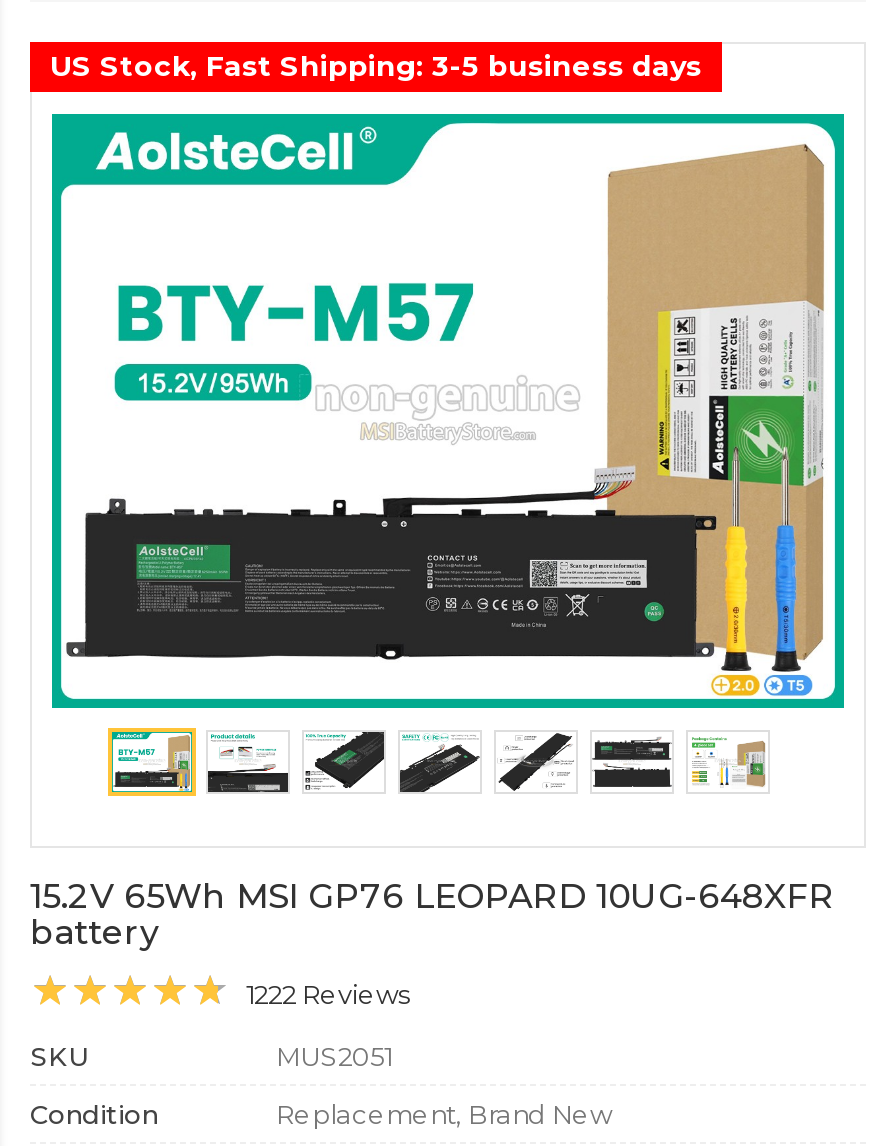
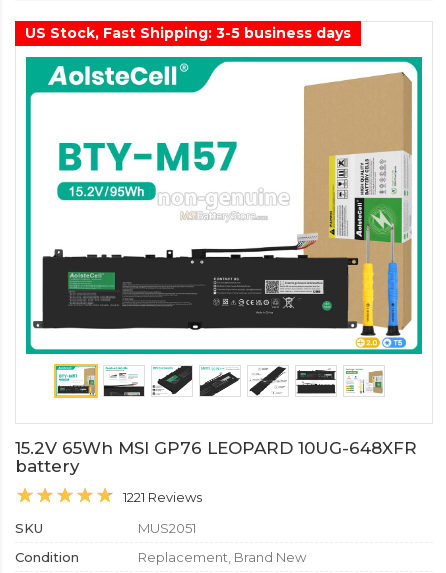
[246,978,410,1010] 1222 Reviews -> [123,489,202,505] 1221 Reviews

